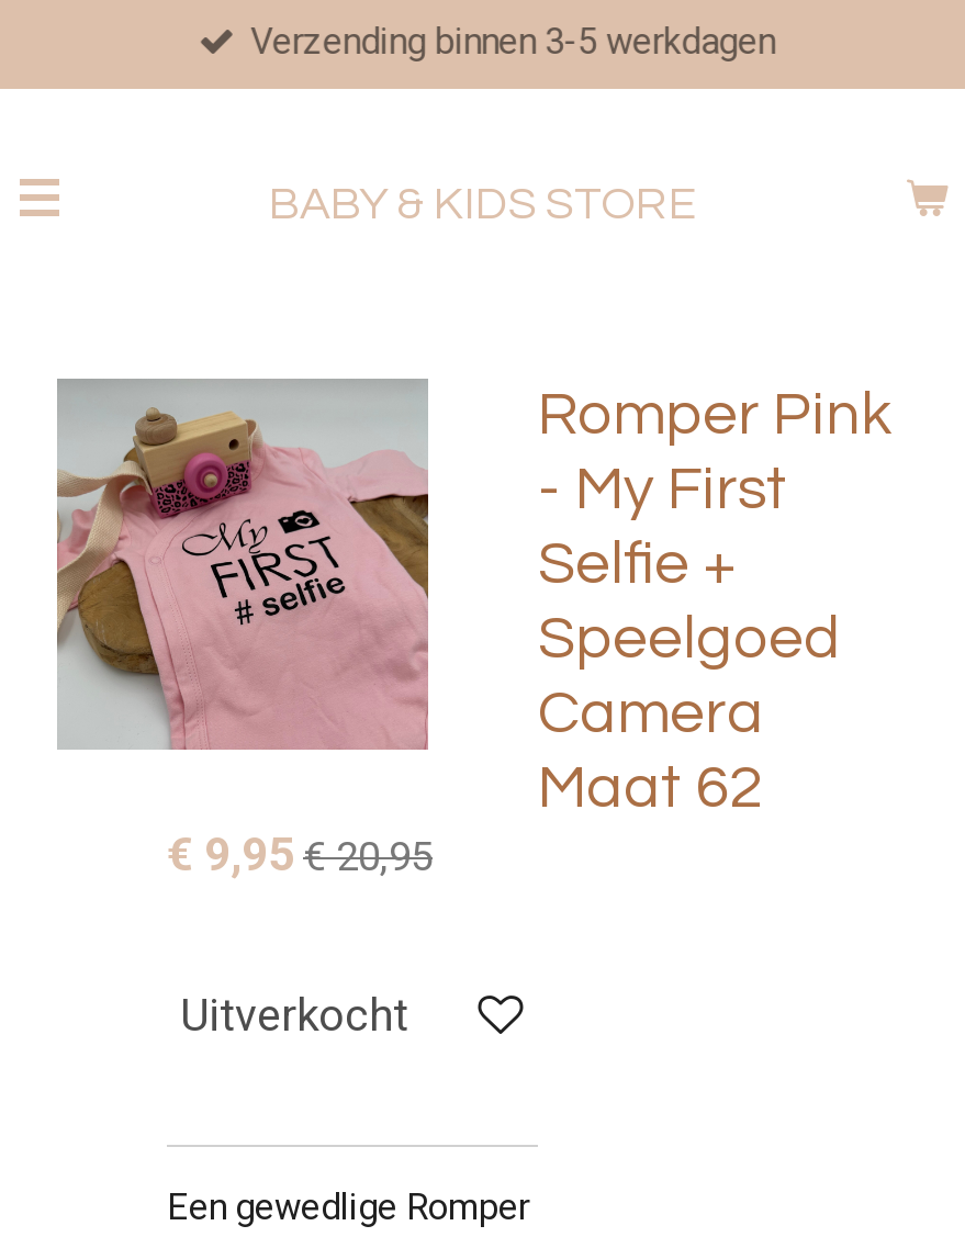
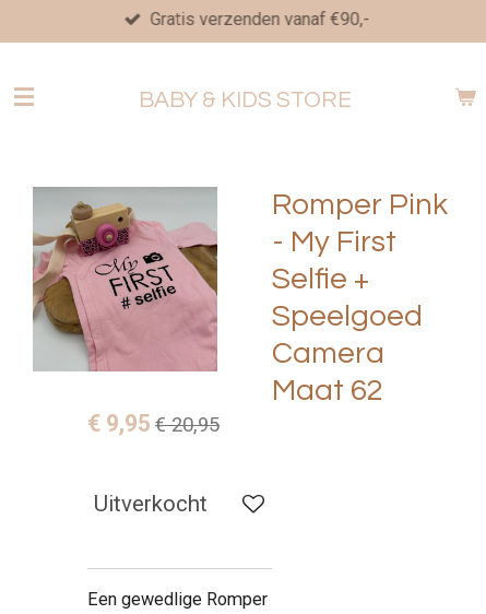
[250,22,775,63] Verzending binnen 3-5 werkdagen -> [150,9,369,30] Gratis verzenden vanaf €90,-

